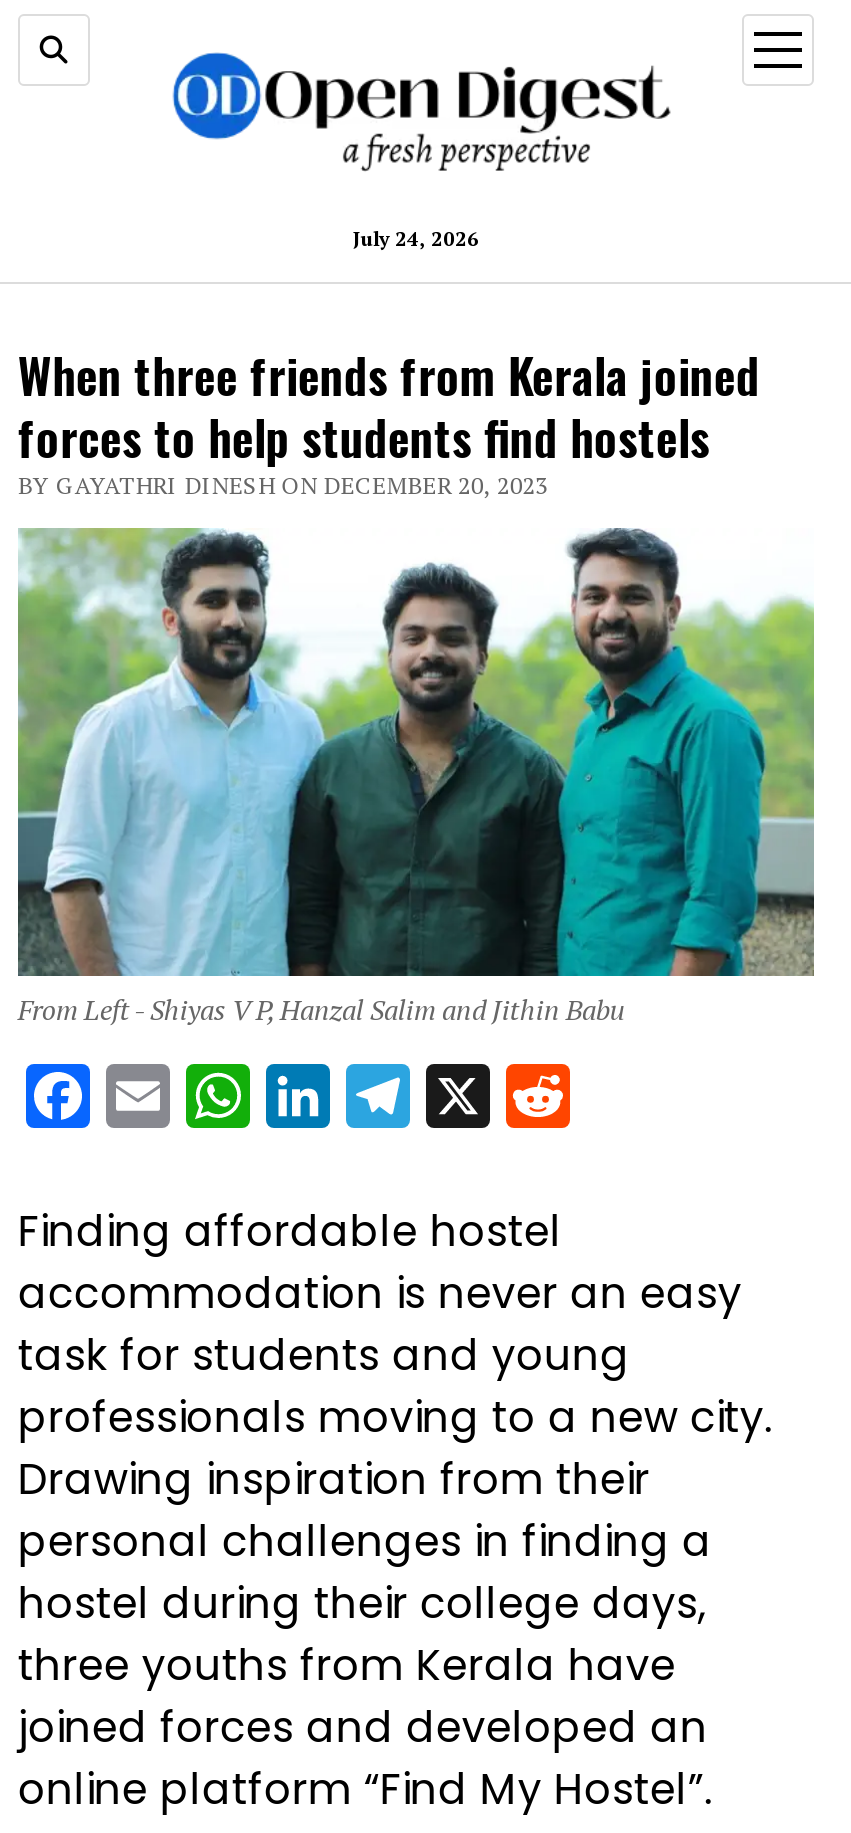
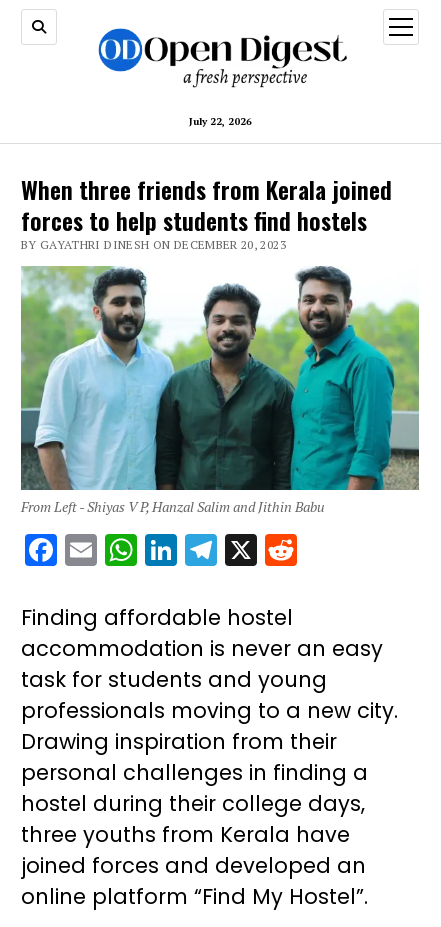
[353,226,479,252] July 24, 2026 -> [188,115,251,128] July 22, 2026

